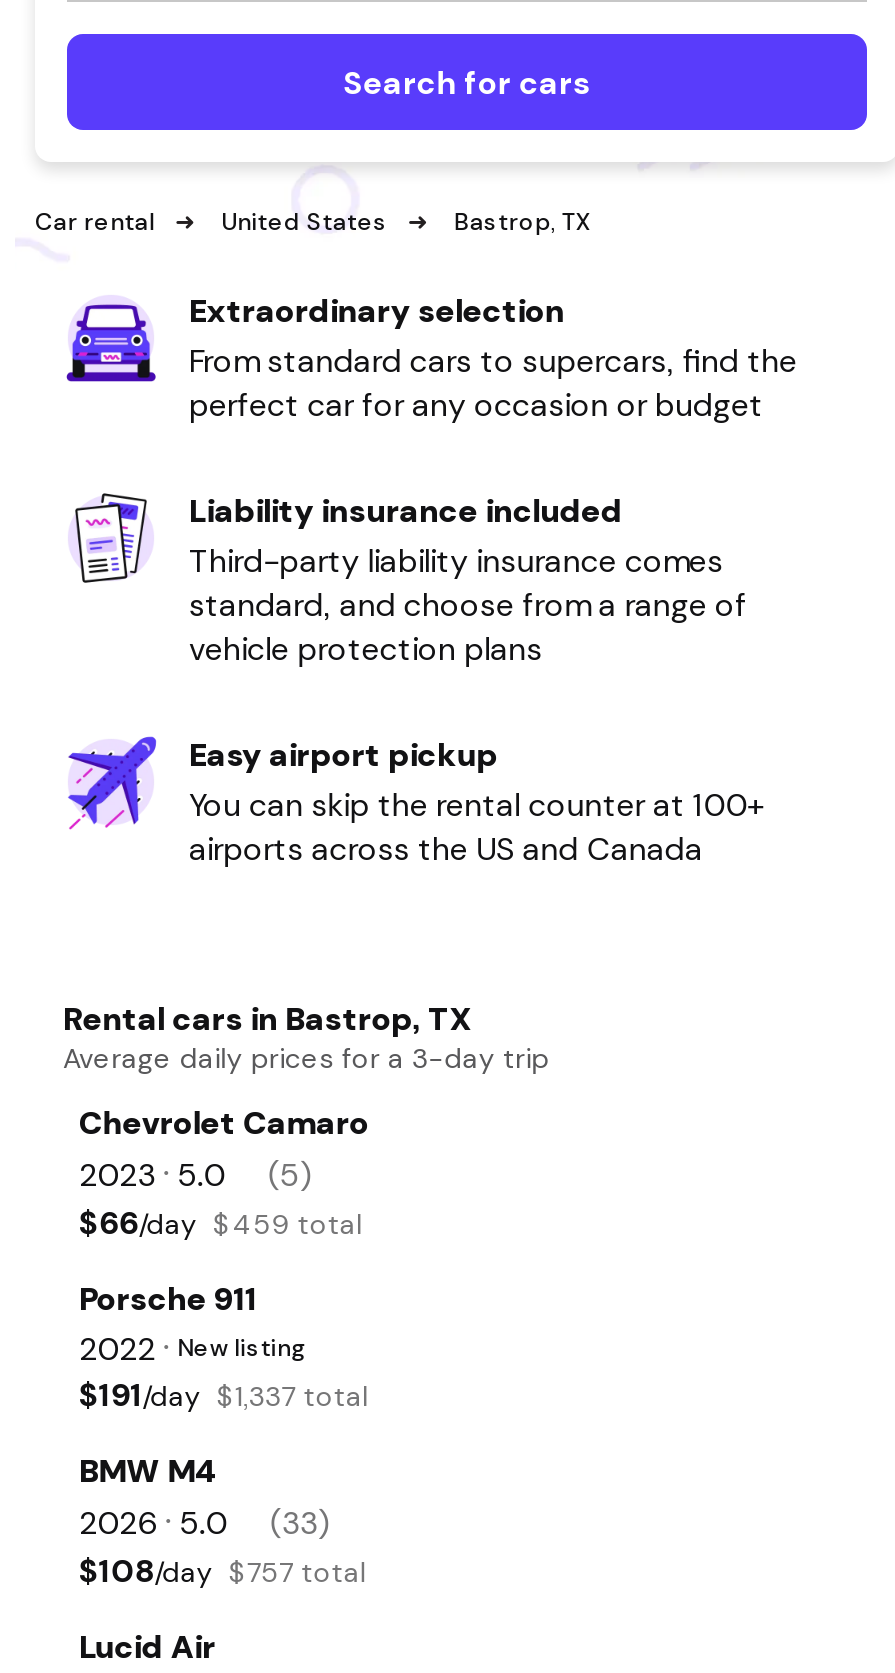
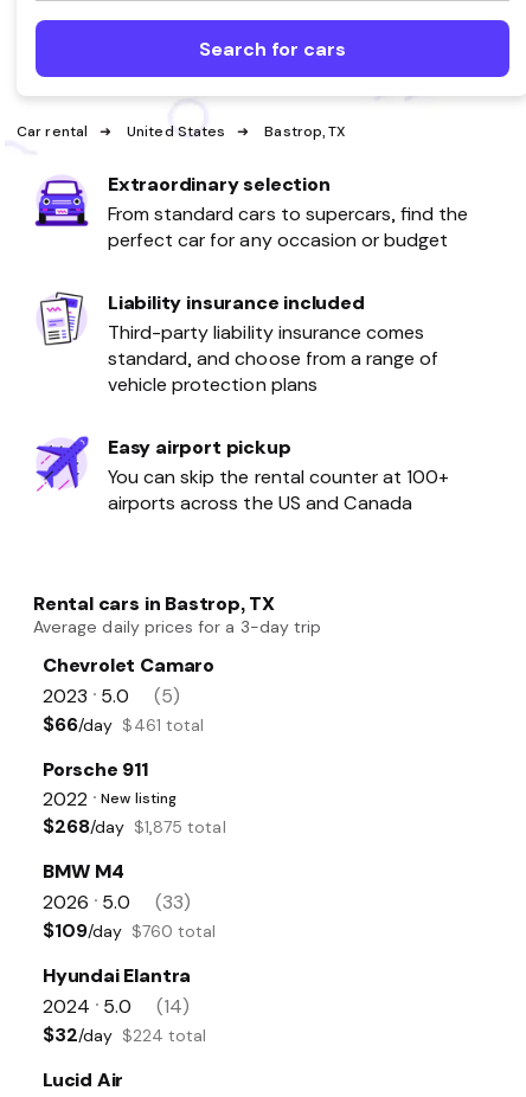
[79,1204,362,1240] $66/day $459 total -> [43,713,204,734] $66/day $461 total
[79,1376,368,1412] $191/day $1,337 total -> [43,815,226,836] $268/day $1,875 total
[79,1552,366,1588] $108/day $757 total -> [43,919,216,1045] $109/day $760 total | Hyundai Elantra | 2024 • 5.0 | (14) | $32/day $224 total

